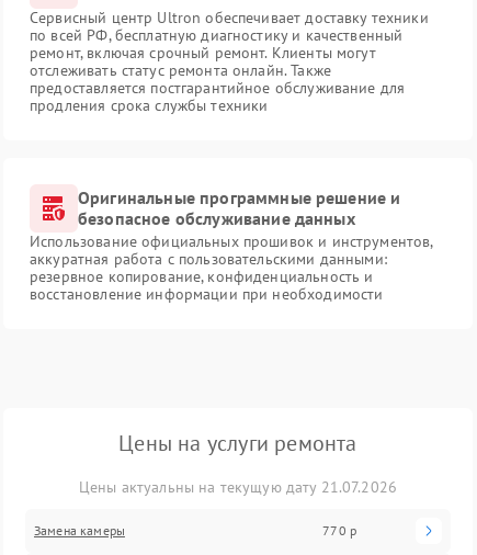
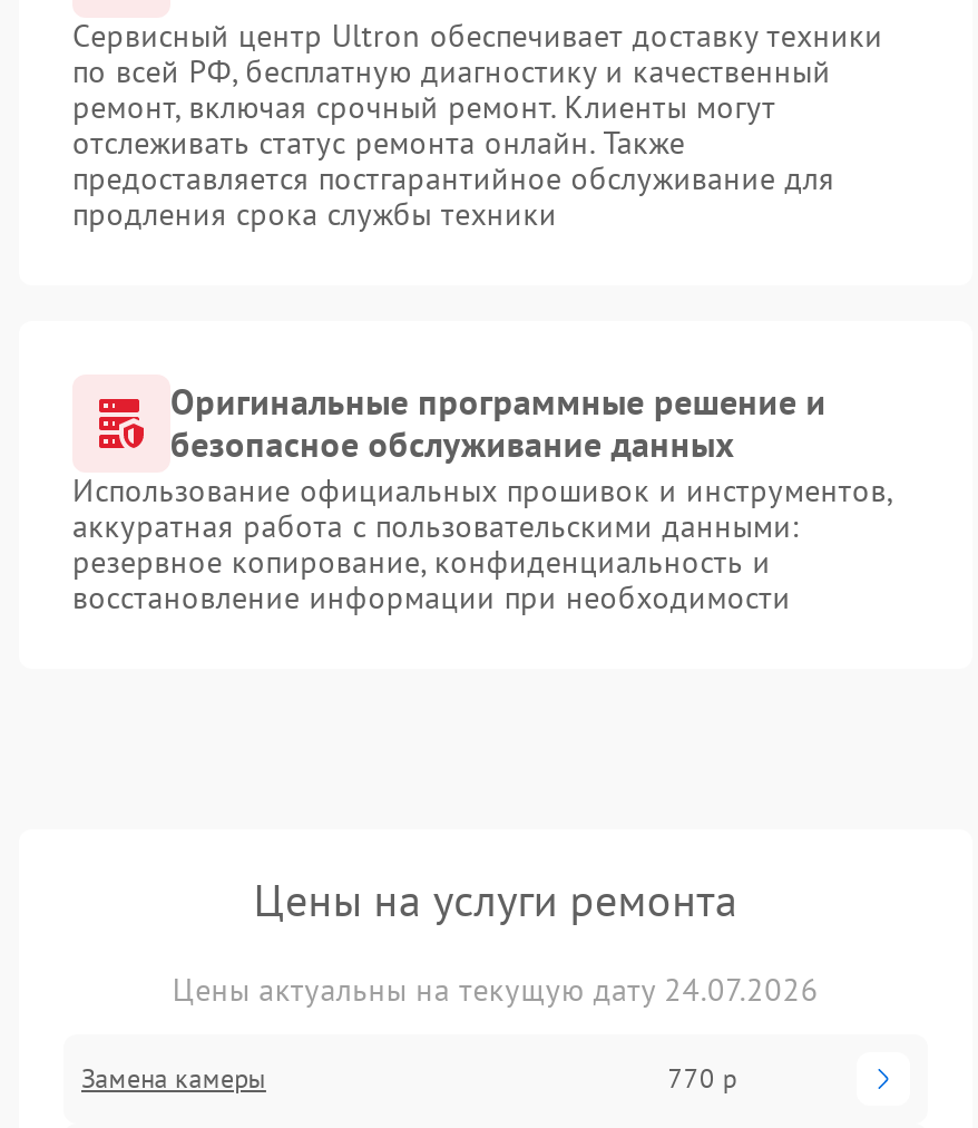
[79,477,397,497] Цены актуальны на текущую дату 21.07.2026 -> [172,970,819,1010] Цены актуальны на текущую дату 24.07.2026

